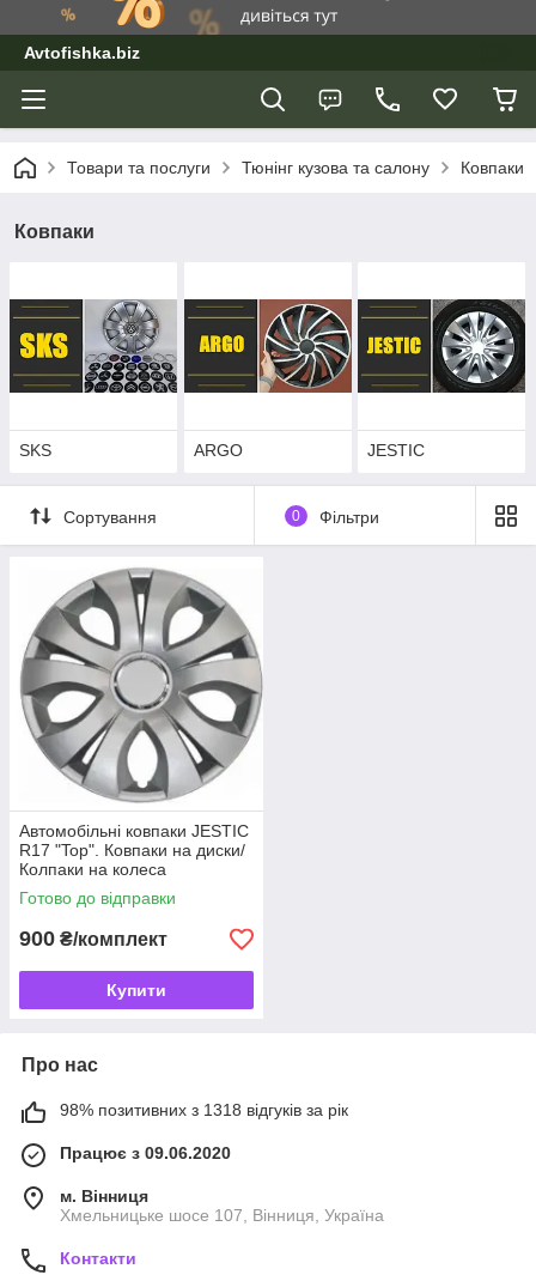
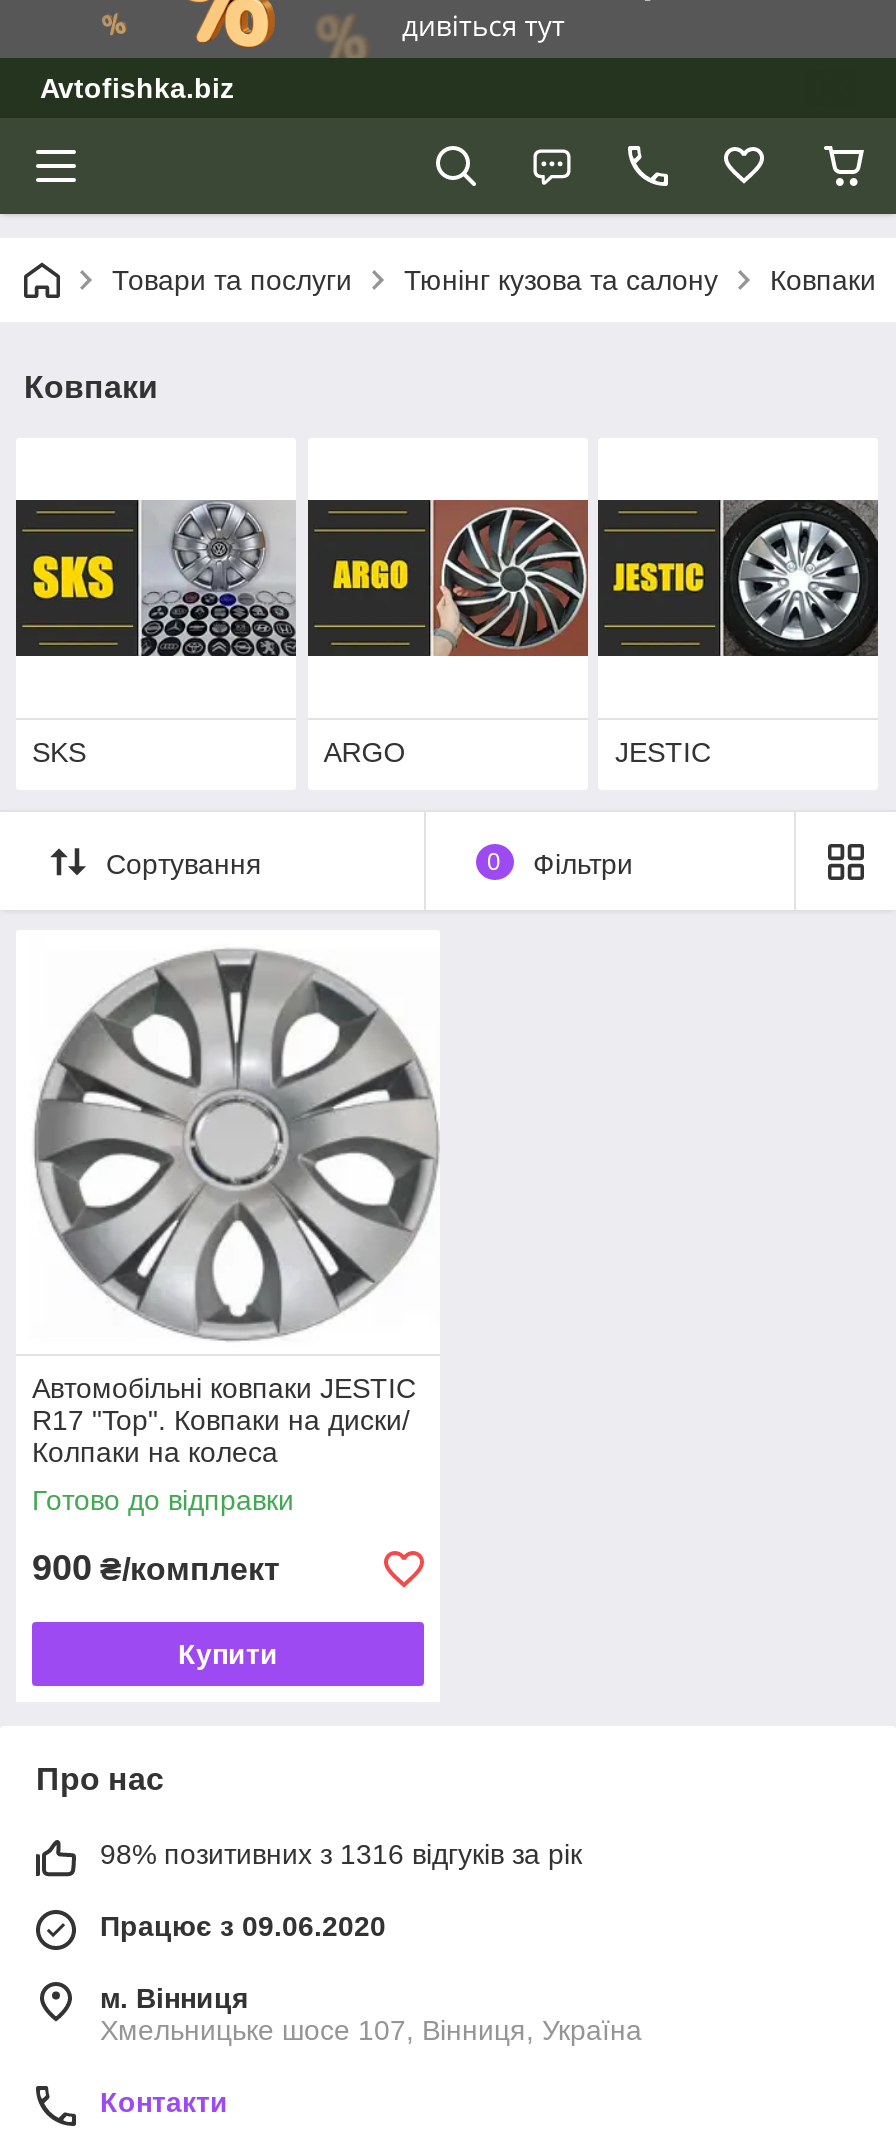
[60,1100,348,1119] 98% позитивних з 1318 відгуків за рік -> [100,1838,582,1870] 98% позитивних з 1316 відгуків за рік

